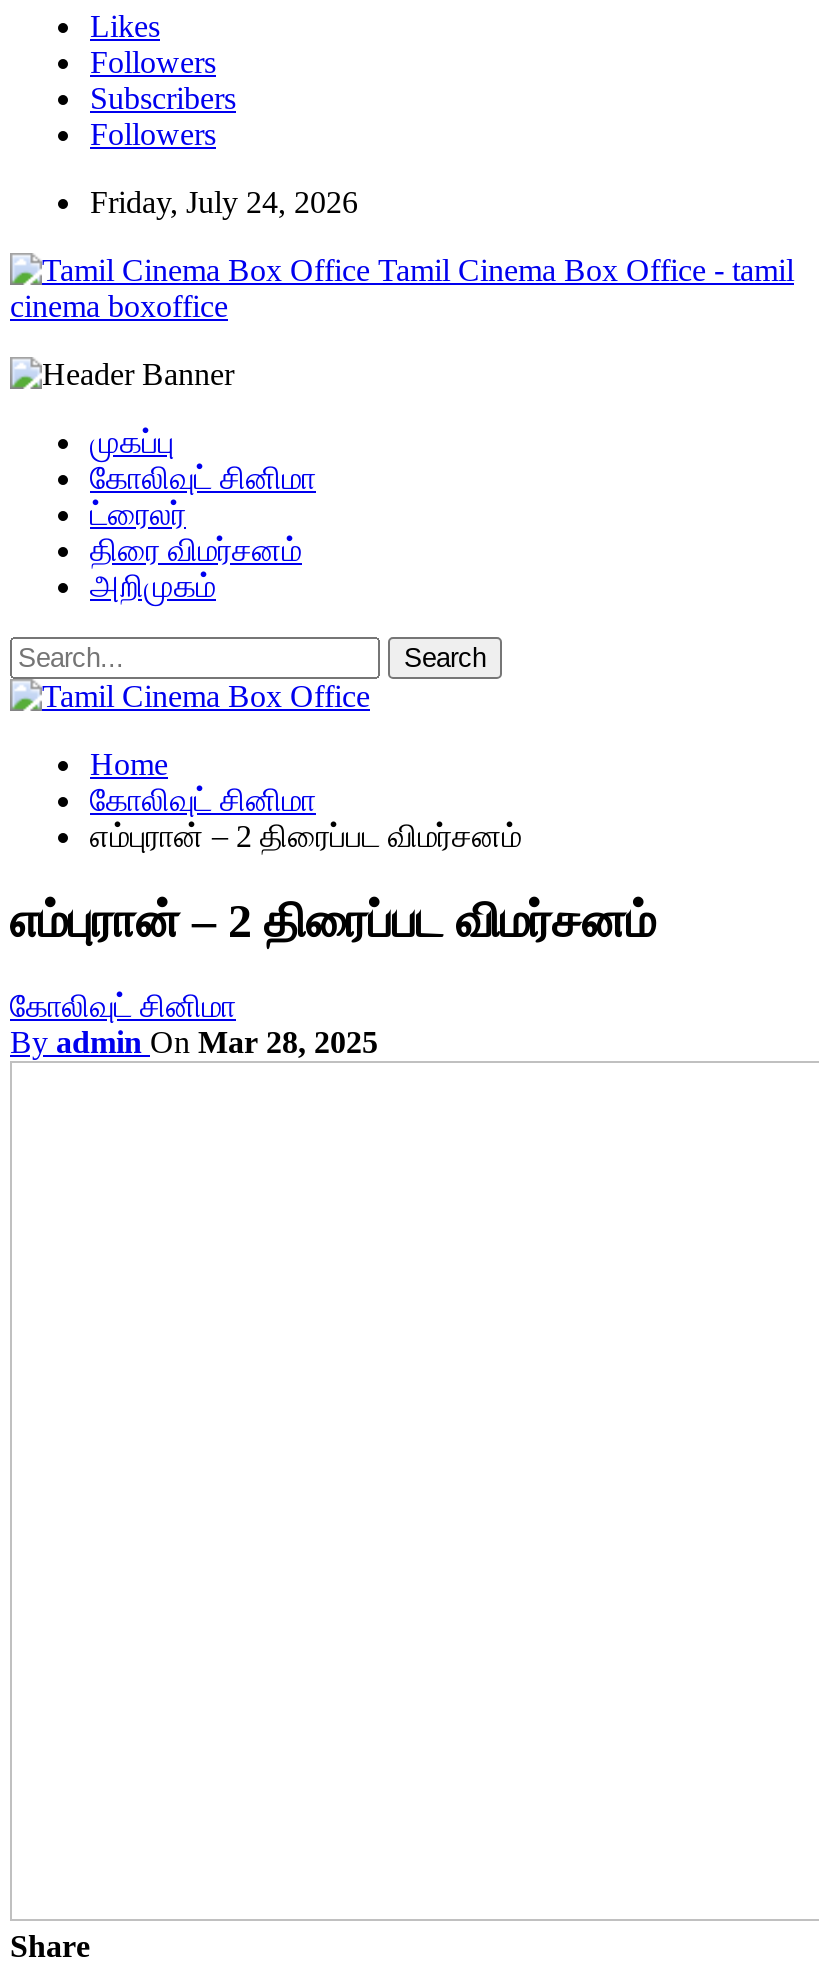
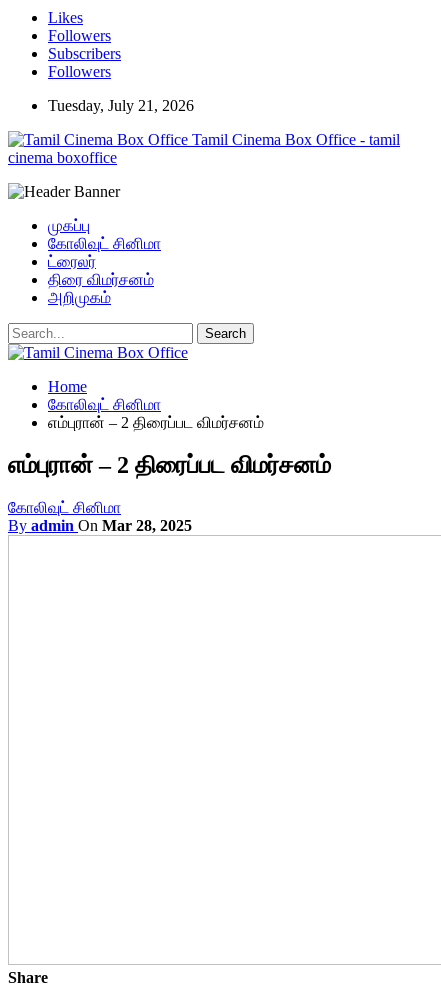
[90,185,358,219] Friday, July 24, 2026 -> [48,97,194,114] Tuesday, July 21, 2026

